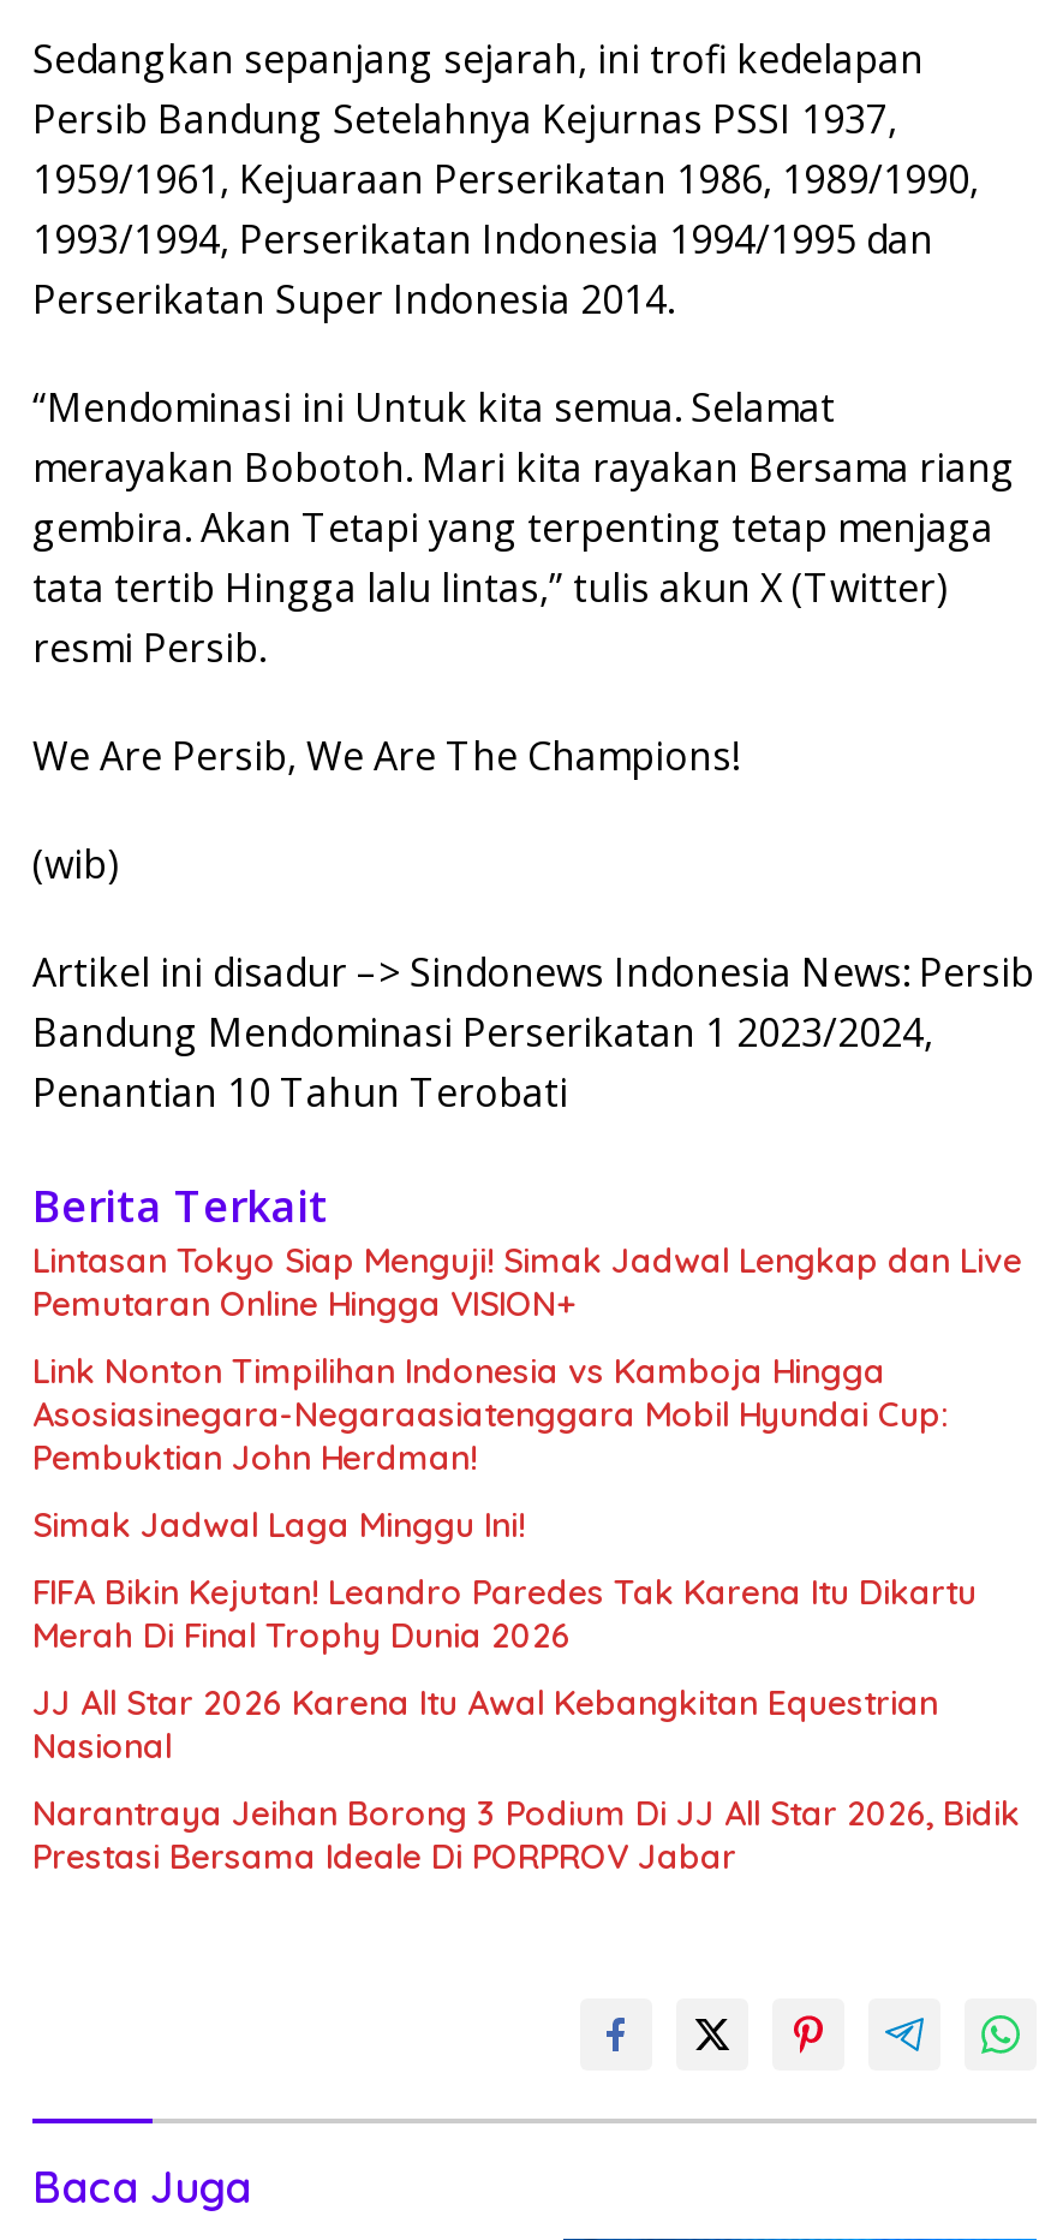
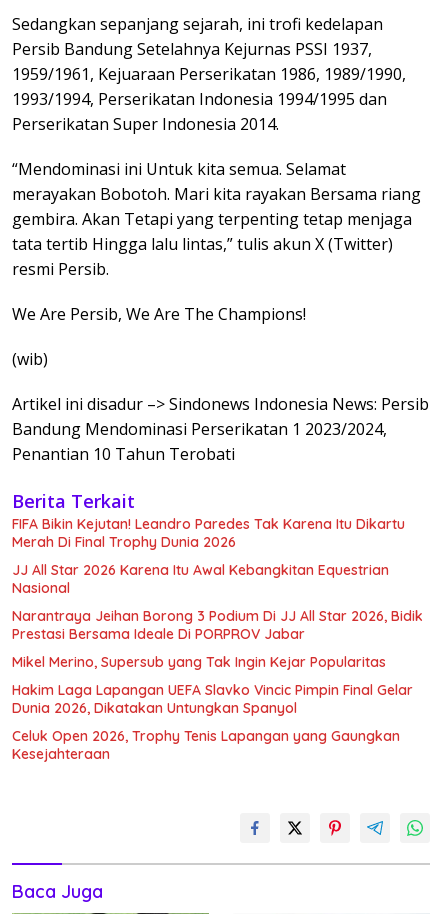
[32,1238,1022,1546] Lintasan Tokyo Siap Menguji! Simak Jadwal Lengkap dan Live | Pemutaran Online Hingga VISION+ | Link Nonton Timpilihan Indonesia vs Kamboja Hingga | Asosiasinegara-Negaraasiatenggara Mobil Hyundai Cup: | Pembuktian John Herdman! | Simak Jadwal Laga Minggu Ini! -> none
moved [32,1570,1020,1878] -> [12,515,423,643]: FIFA Bikin Kejutan! Leandro Paredes Tak Karena Itu Dikartu | Merah Di Final Trophy Dunia 2026 | JJ All Star 2026 Karena Itu Awal Kebangkitan Equestrian | Nasional | Narantraya Jeihan Borong 3 Podium Di JJ All Star 2026, Bidik | Prestasi Bersama Ideale Di PORPROV Jabar
none -> [12,653,413,763] Mikel Merino, Supersub yang Tak Ingin Kejar Popularitas | Hakim Laga Lapangan UEFA Slavko Vincic Pimpin Final Gelar | Dunia 2026, Dikatakan Untungkan Spanyol | Celuk Open 2026, Trophy Tenis Lapangan yang Gaungkan | Kesejahteraan

